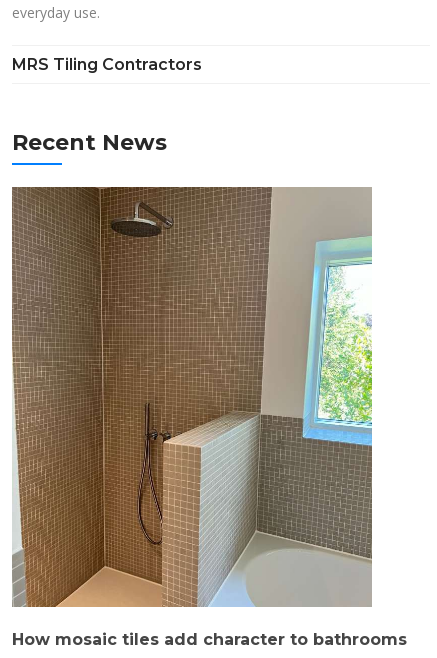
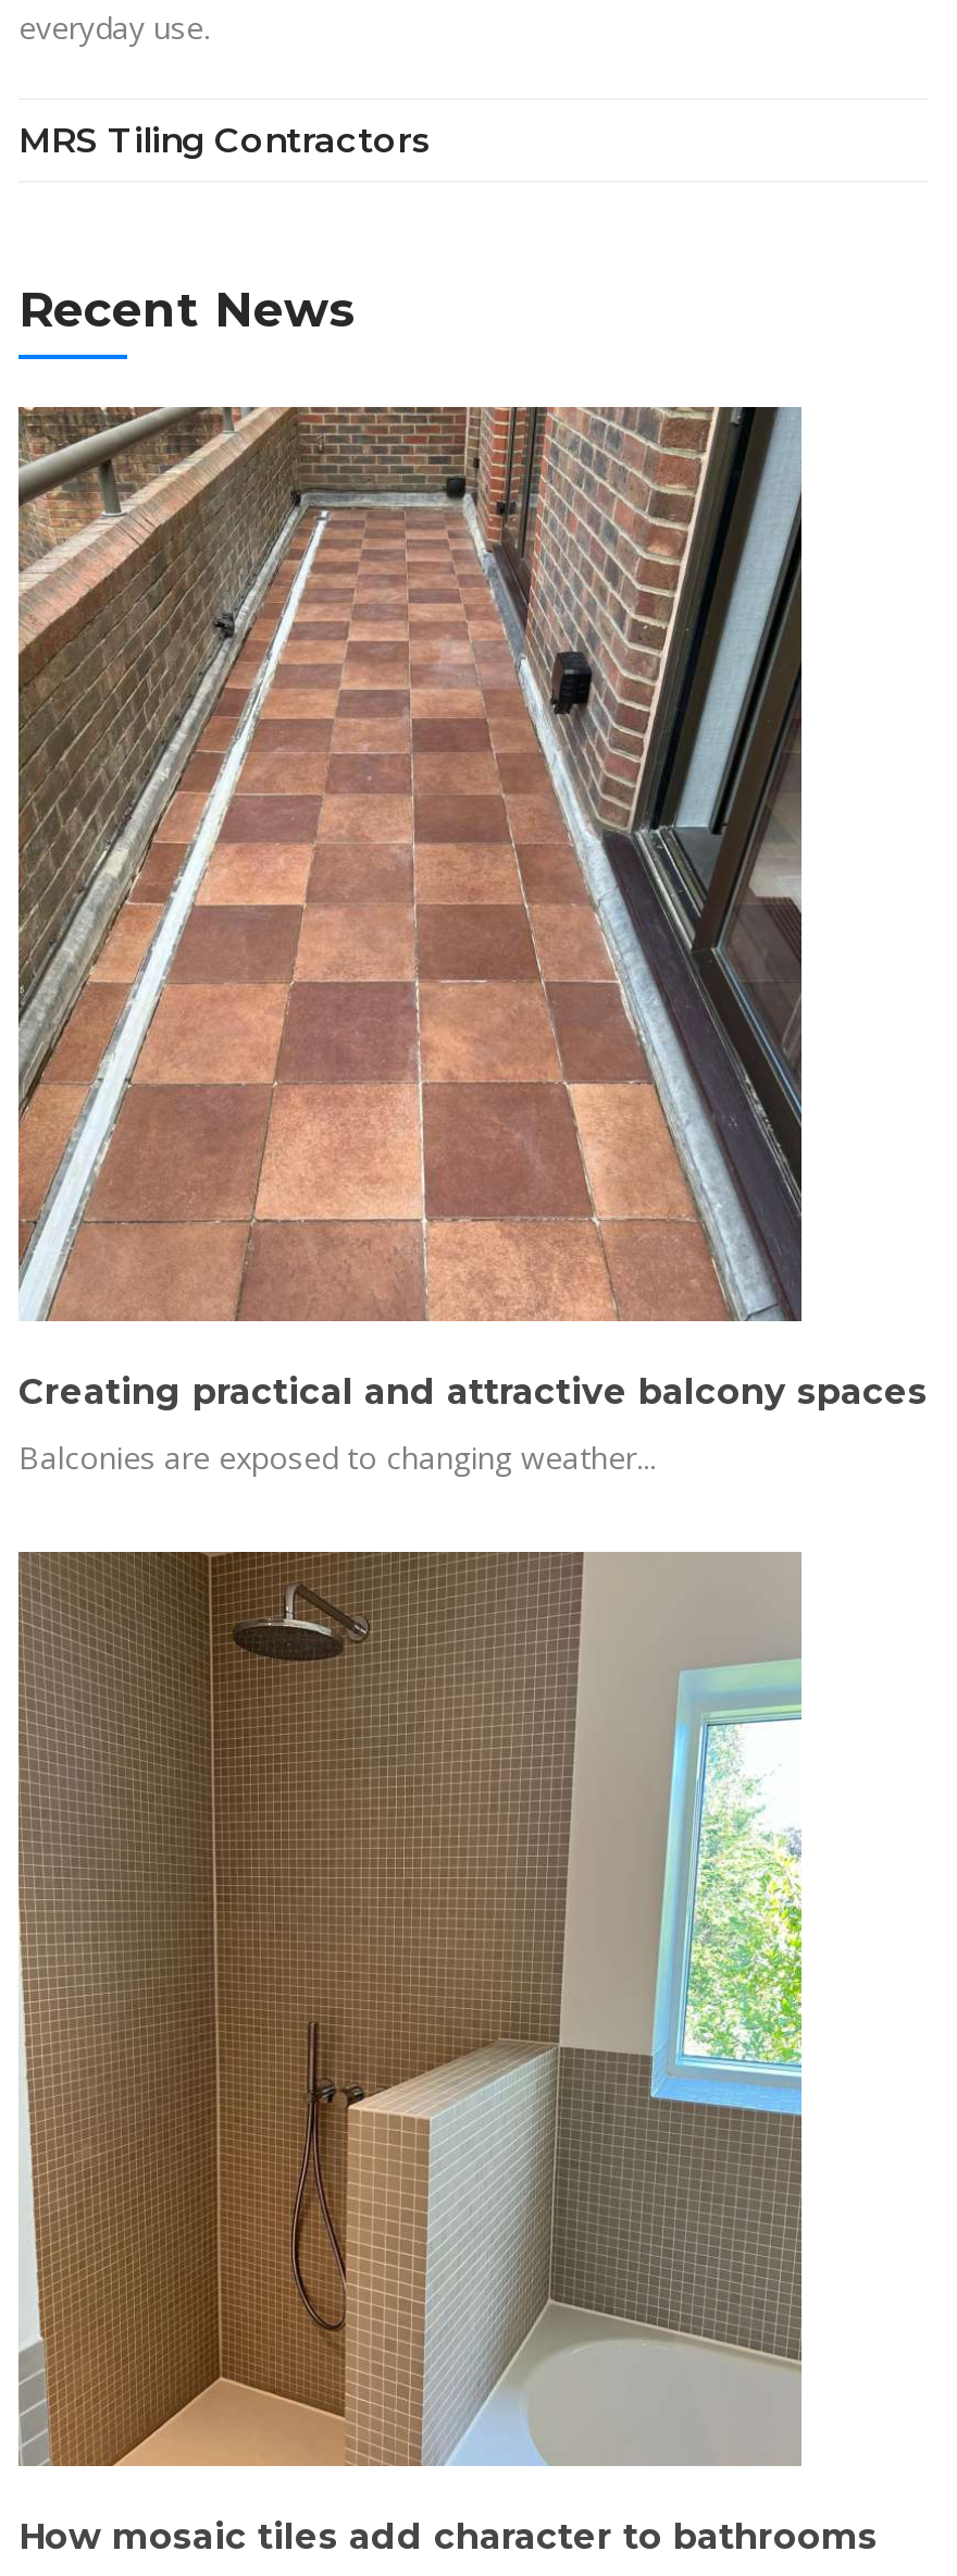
none -> [16,405,928,1479] [image] | Creating practical and attractive balcony spaces | Balconies are exposed to changing weather...

